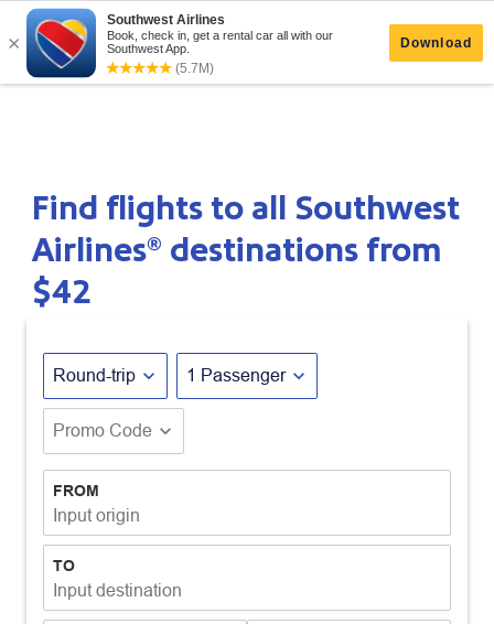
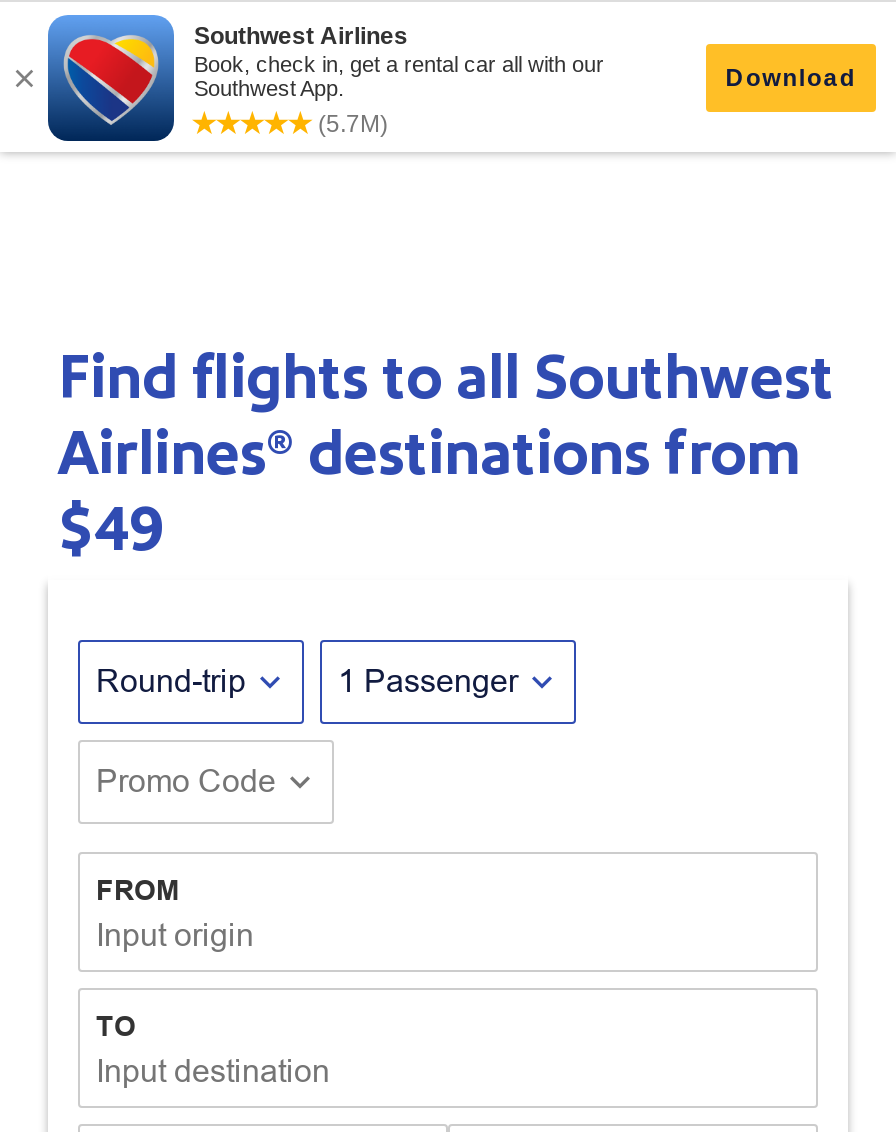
[32,270,92,315] $42 -> [58,490,166,572] $49

